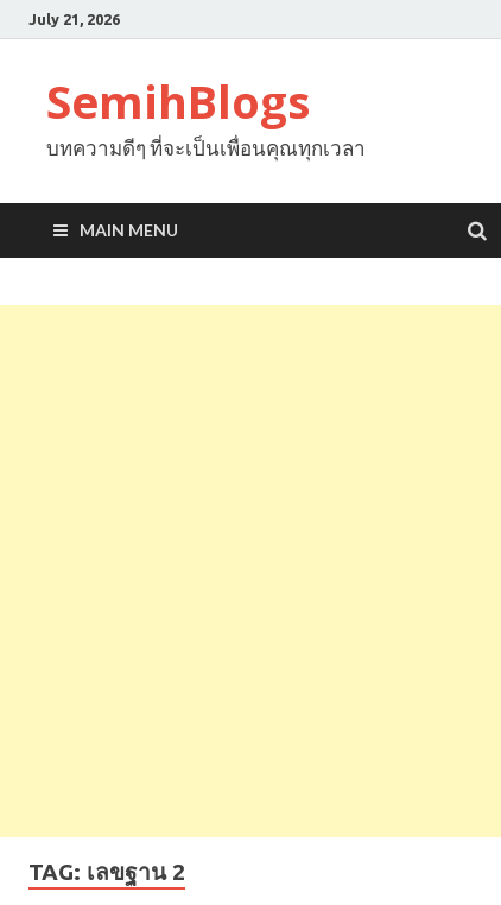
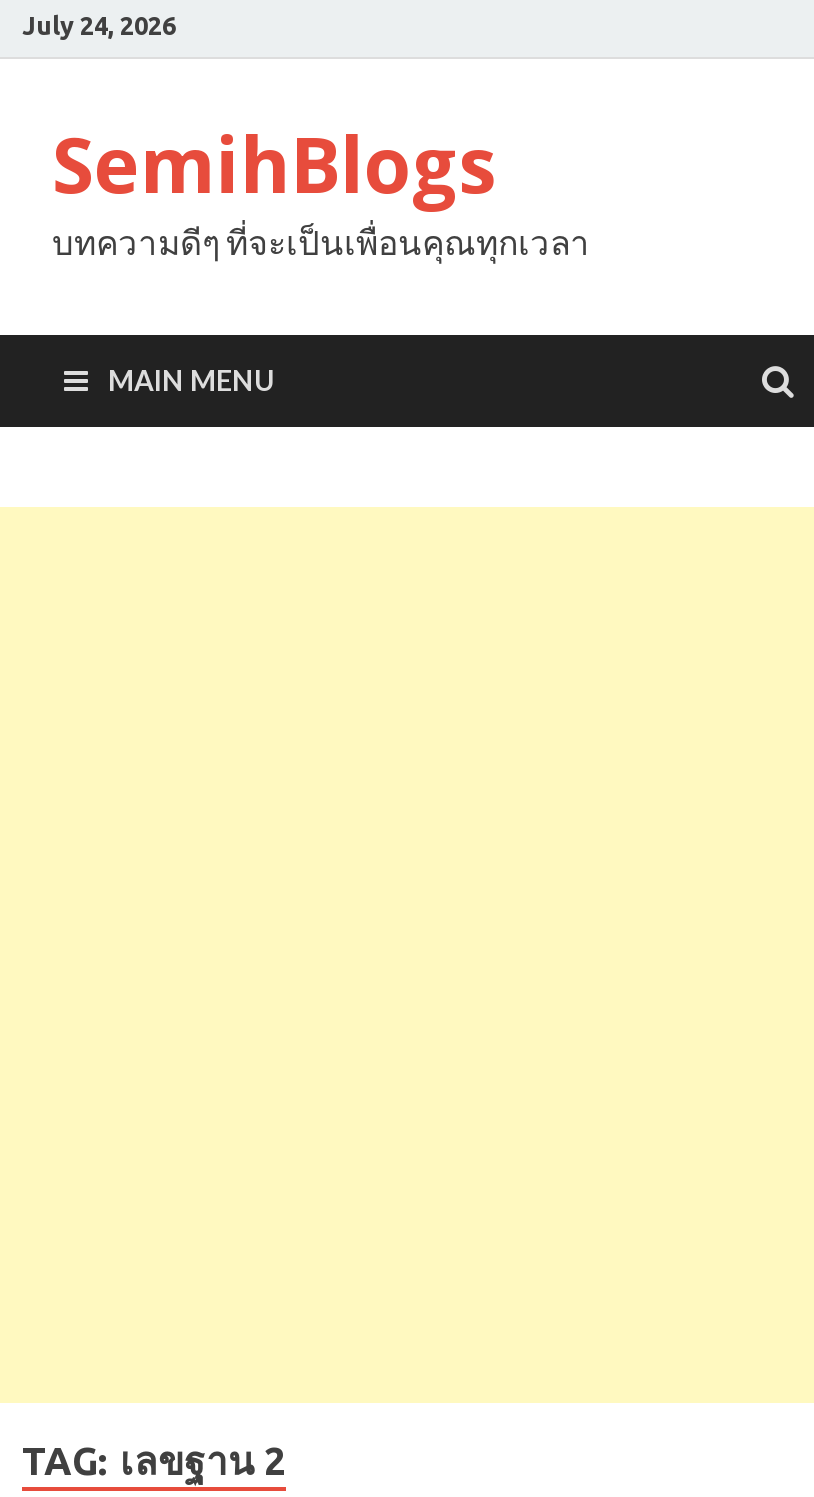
[28,10,120,27] July 21, 2026 -> [22,10,176,38] July 24, 2026

